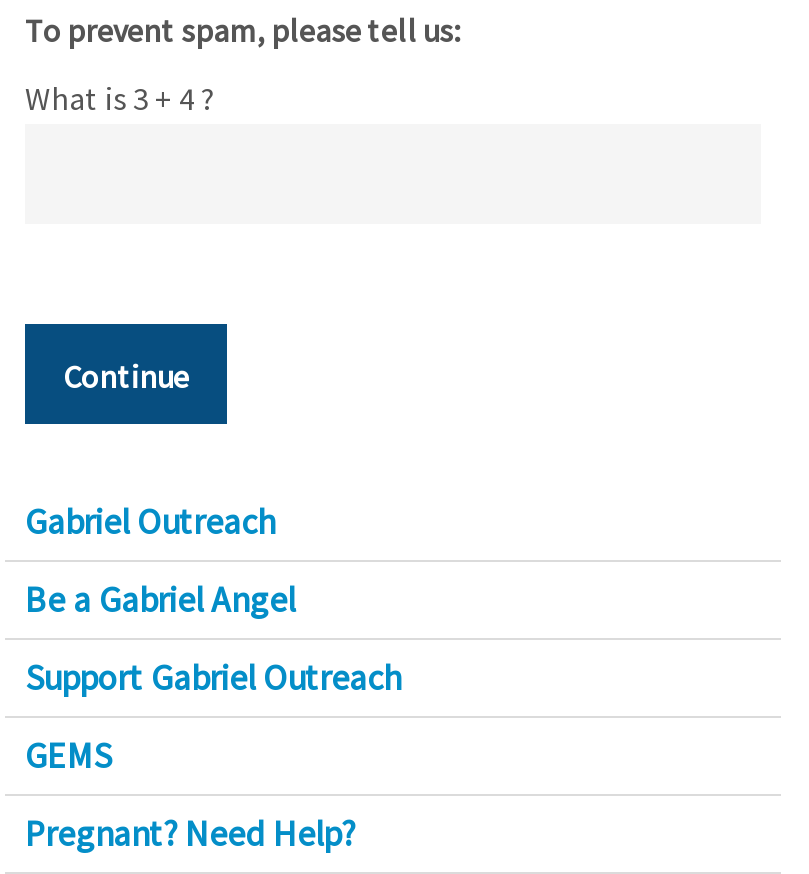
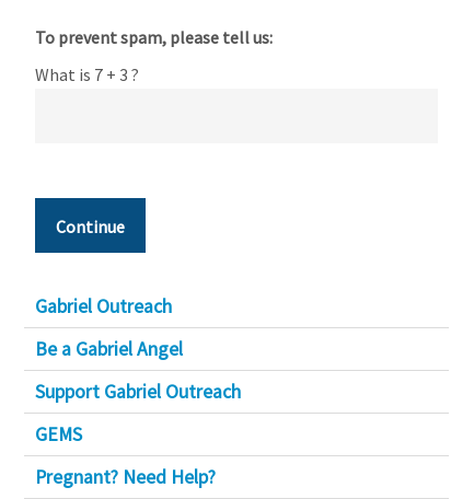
[25,79,215,119] What is 3 + 4 ? -> [35,64,139,86] What is 7 + 3 ?

